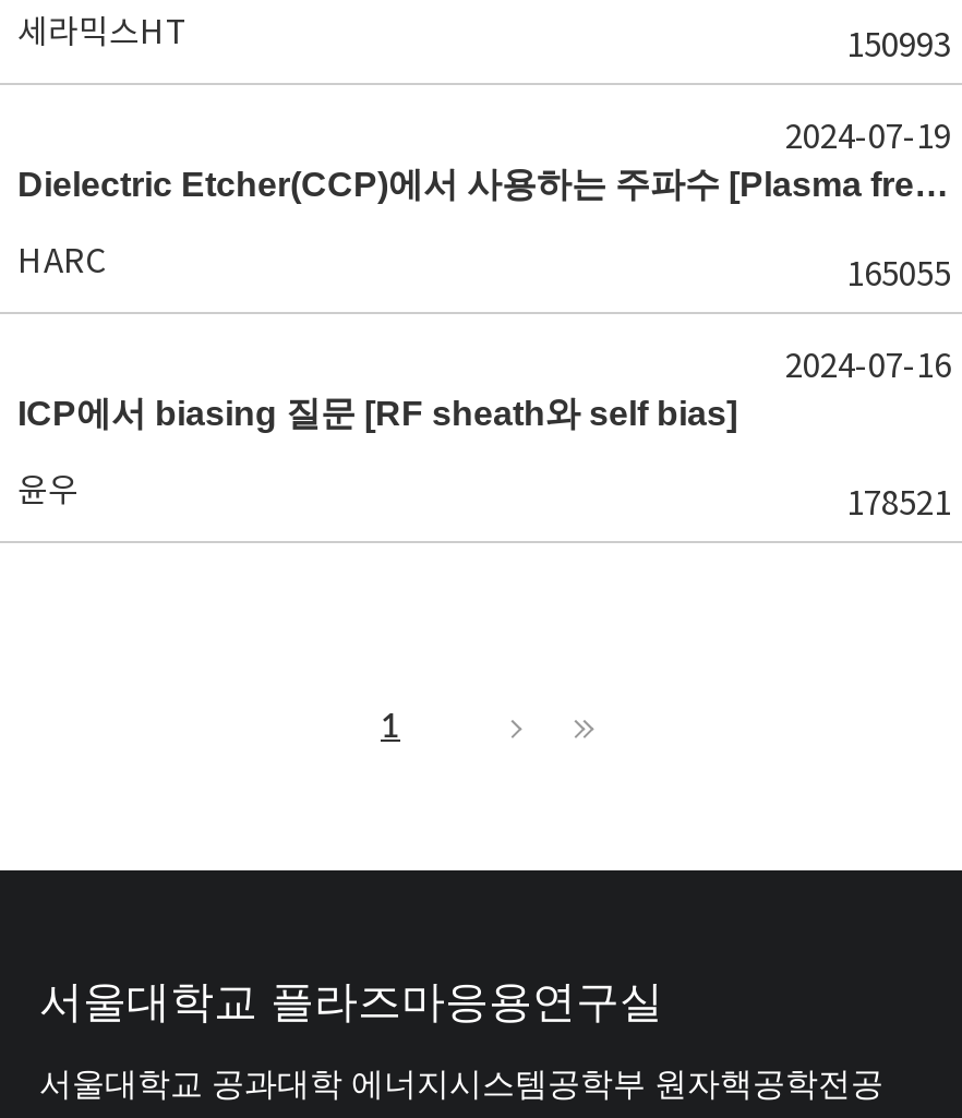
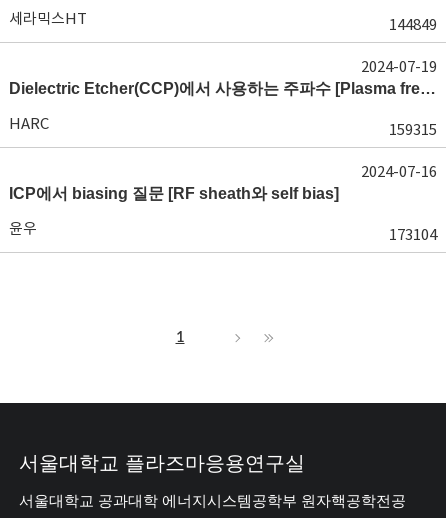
[846,24,951,65] 150993 -> [389,15,437,34] 144849
[846,253,951,294] 165055 -> [389,120,437,139] 159315
[846,482,951,523] 178521 -> [389,225,437,244] 173104

